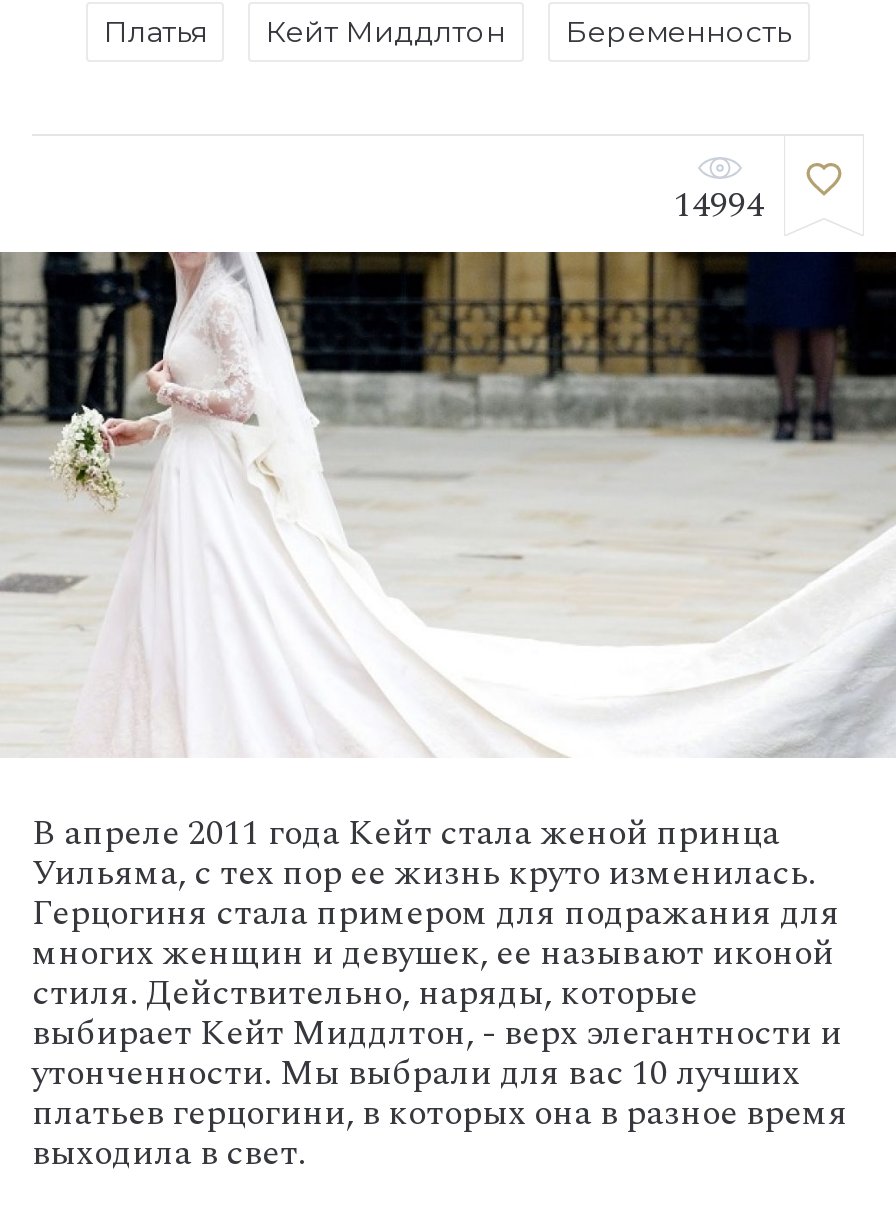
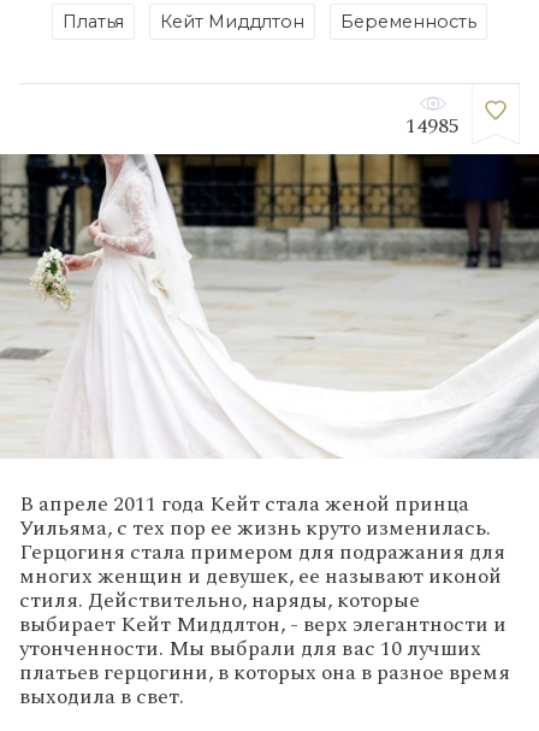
[674,178,764,232] 14994 -> [405,110,460,142] 14985

